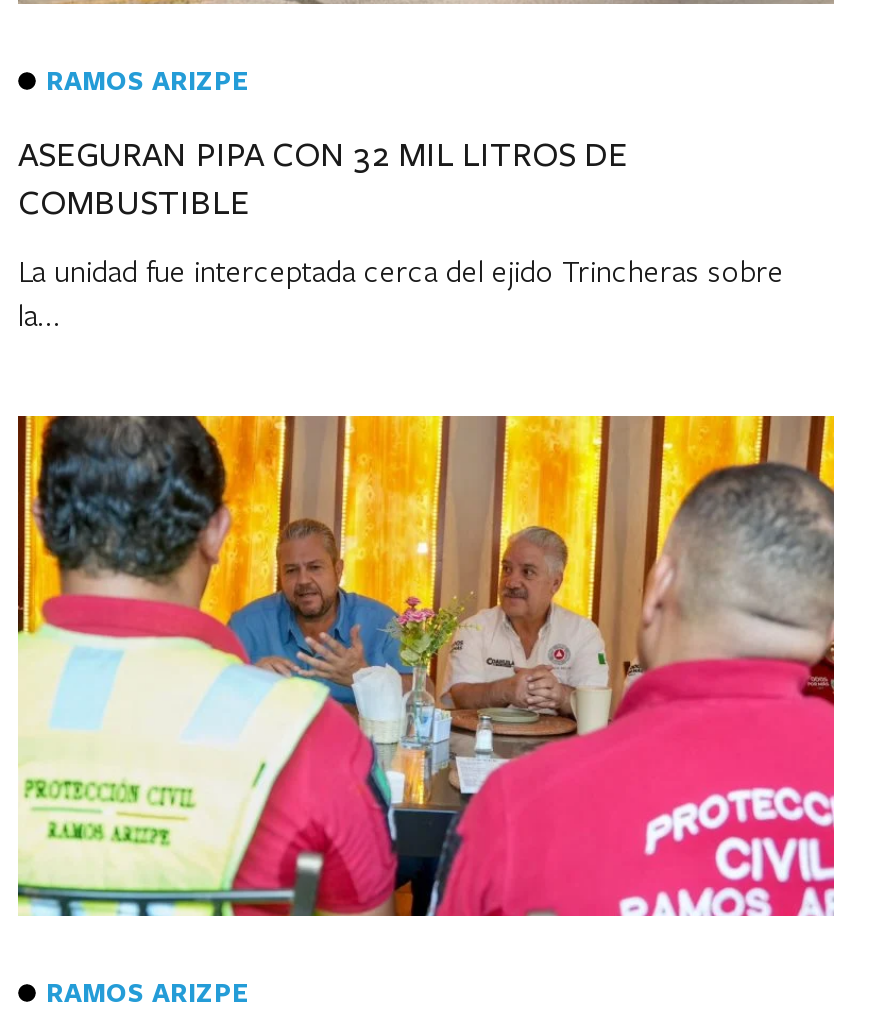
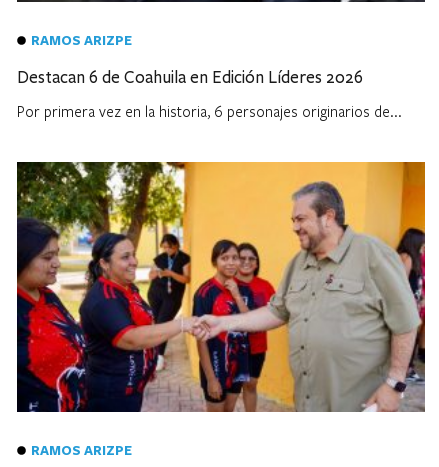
[18,133,628,223] ASEGURAN PIPA CON 32 MIL LITROS DE | COMBUSTIBLE -> [17,67,363,88] Destacan 6 de Coahuila en Edición Líderes 2026
[18,249,784,333] La unidad fue interceptada cerca del ejido Trincheras sobre | la... -> [17,101,402,121] Por primera vez en la historia, 6 personajes originarios de...
[16,414,836,918] [image] -> [16,161,426,413] [image]

